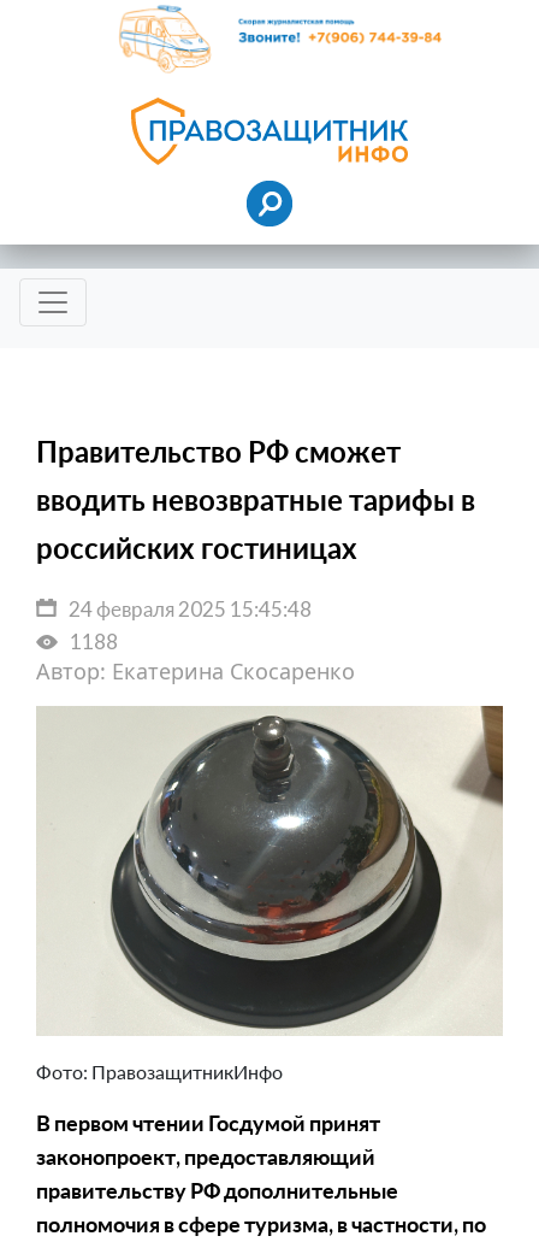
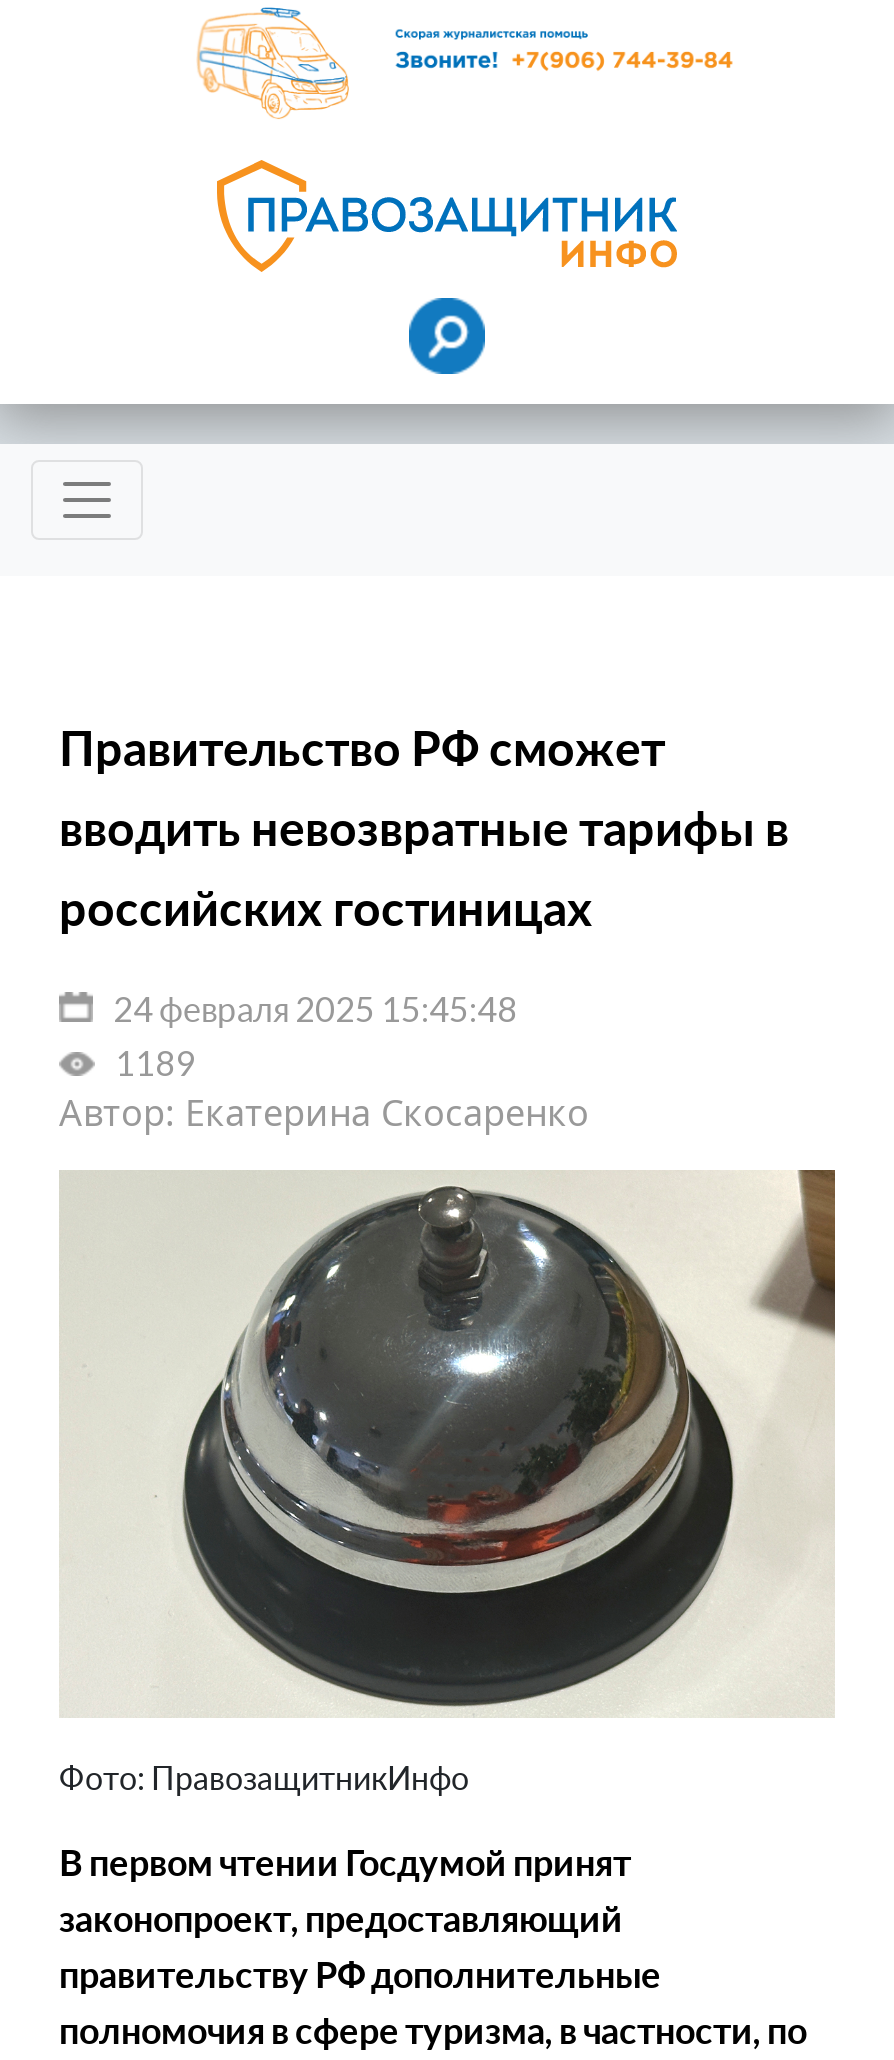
[70,629,118,654] 1188 -> [115,1042,195,1084] 1189

